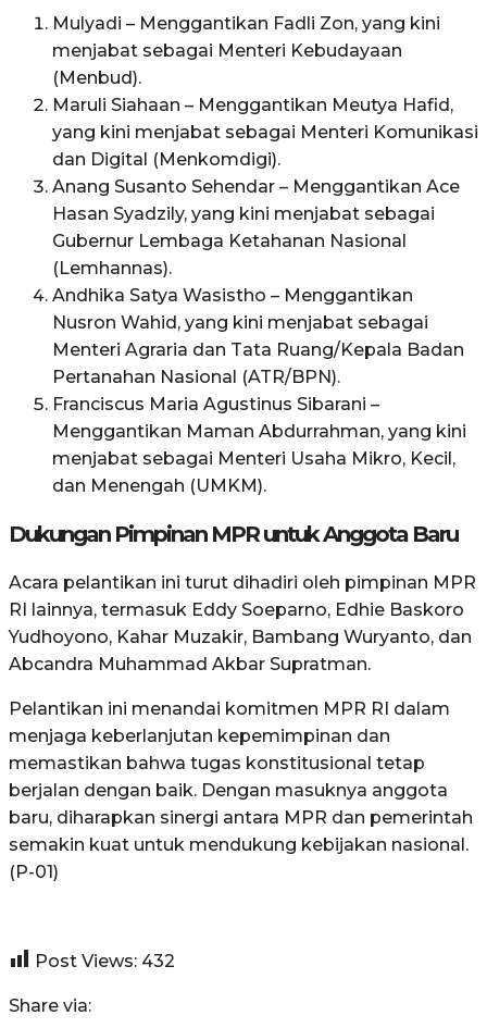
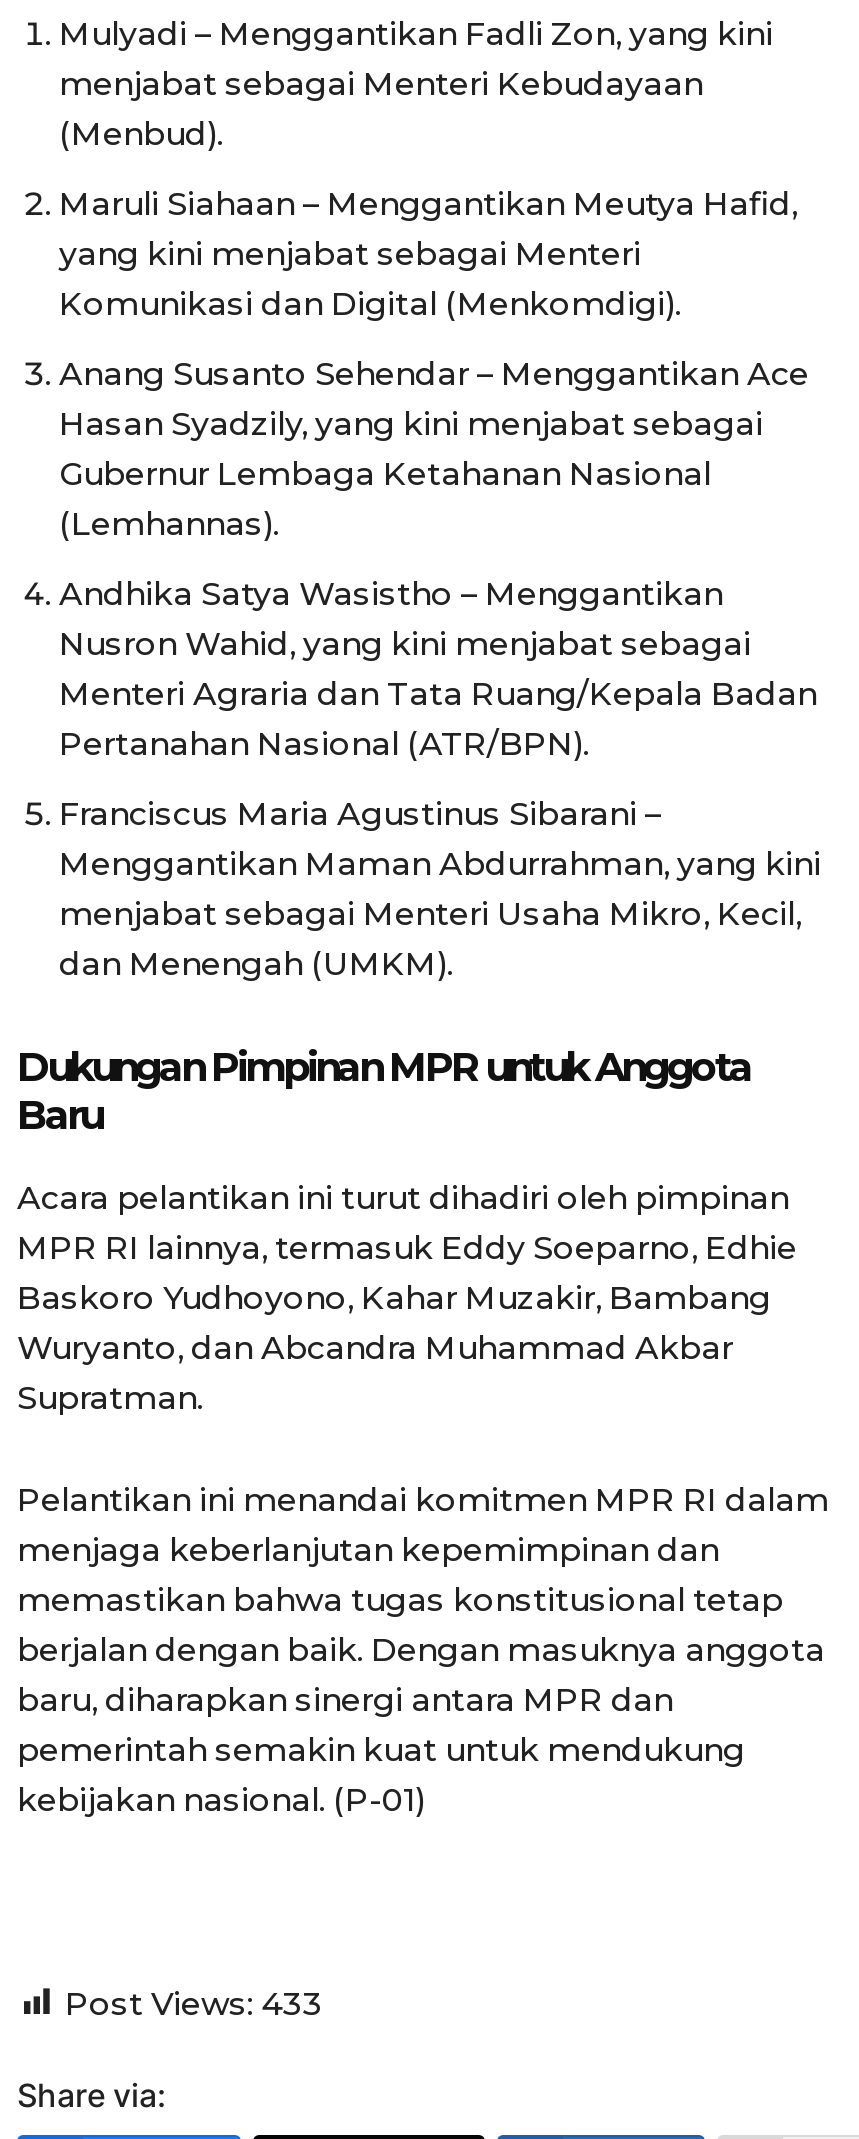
[35,950,175,971] Post Views: 432 -> [65,1984,323,2022] Post Views: 433

